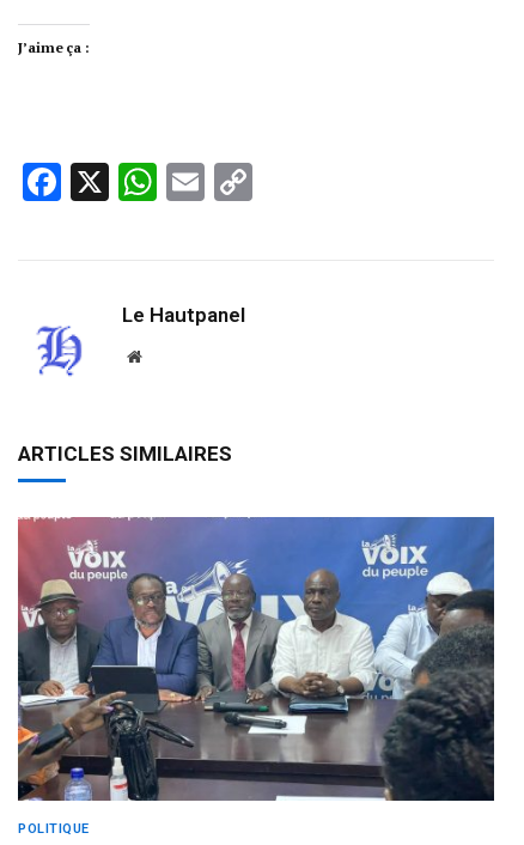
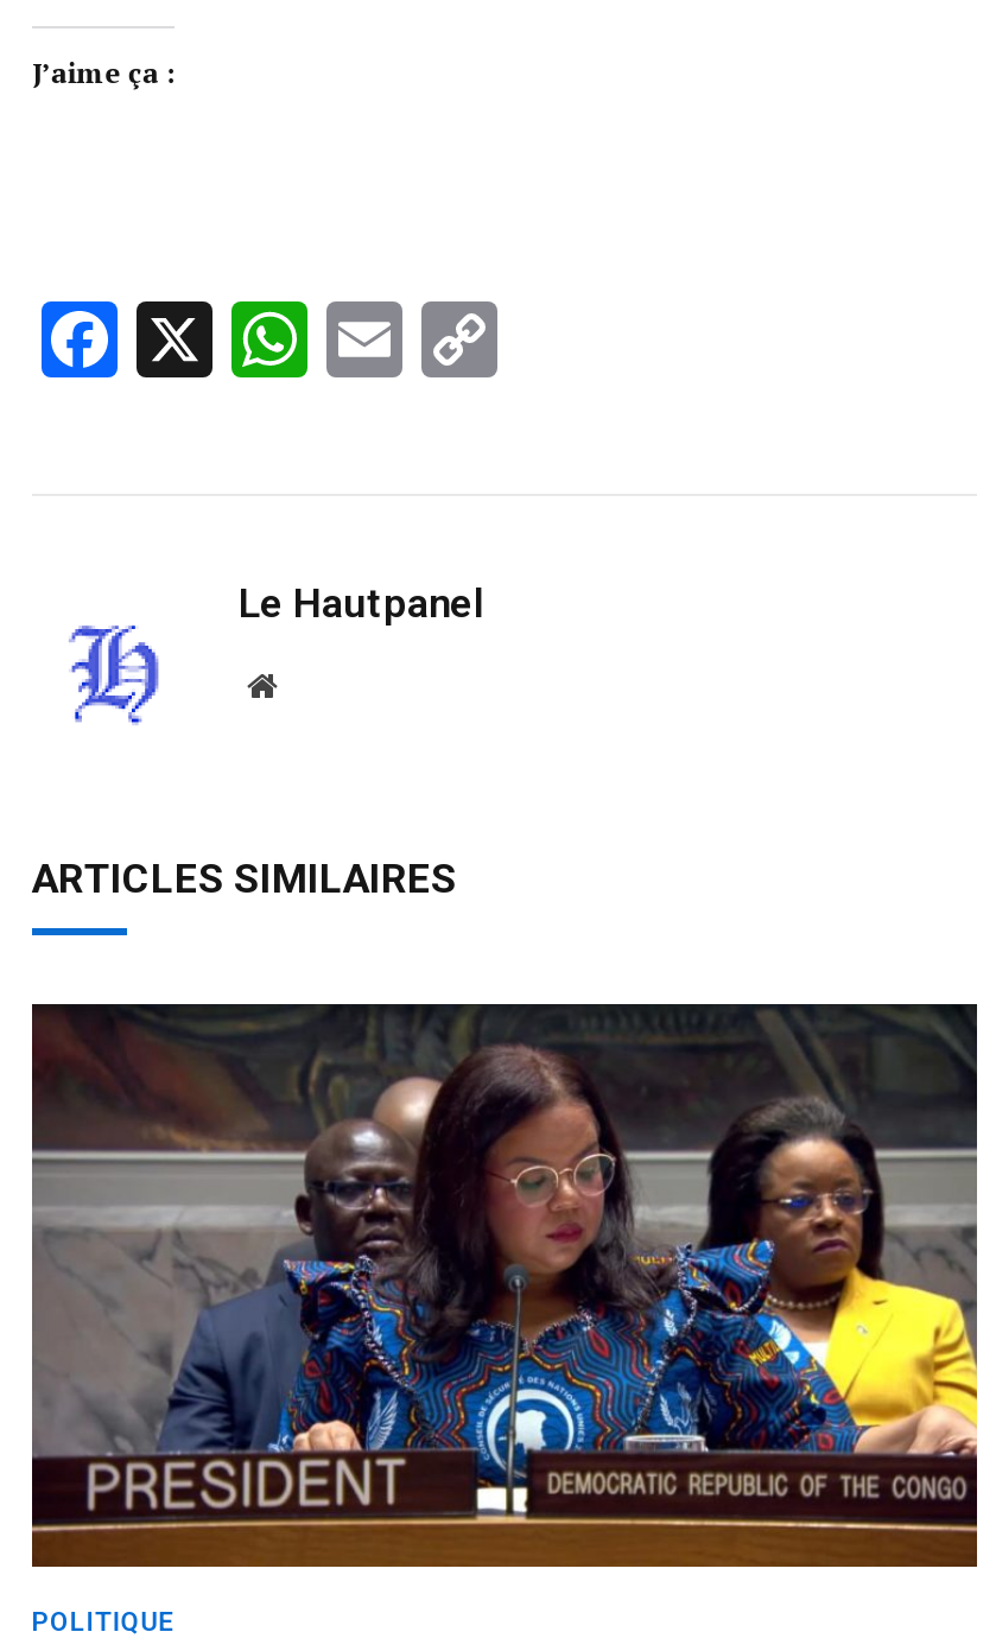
[17,516,495,802] [image] -> [30,1002,979,1569] [image]

